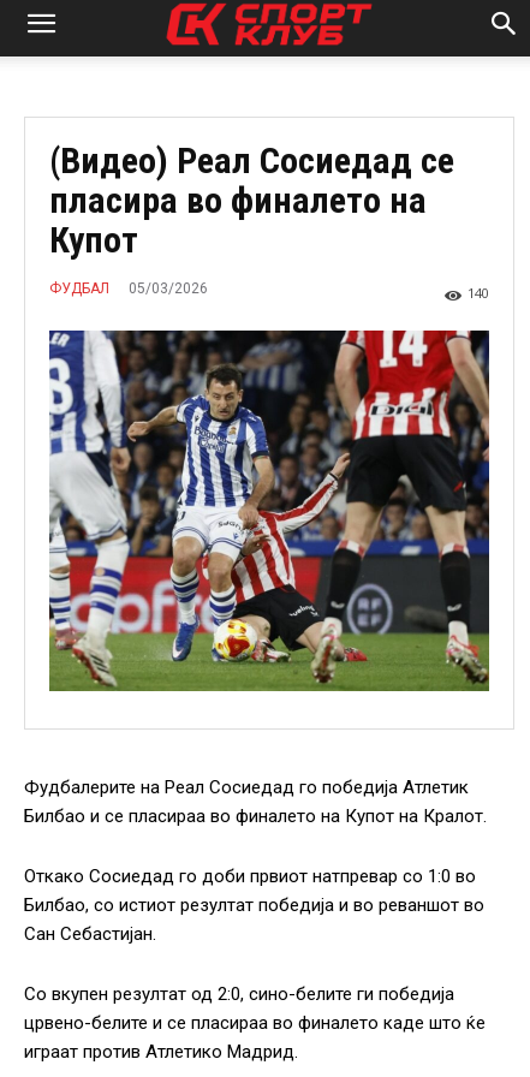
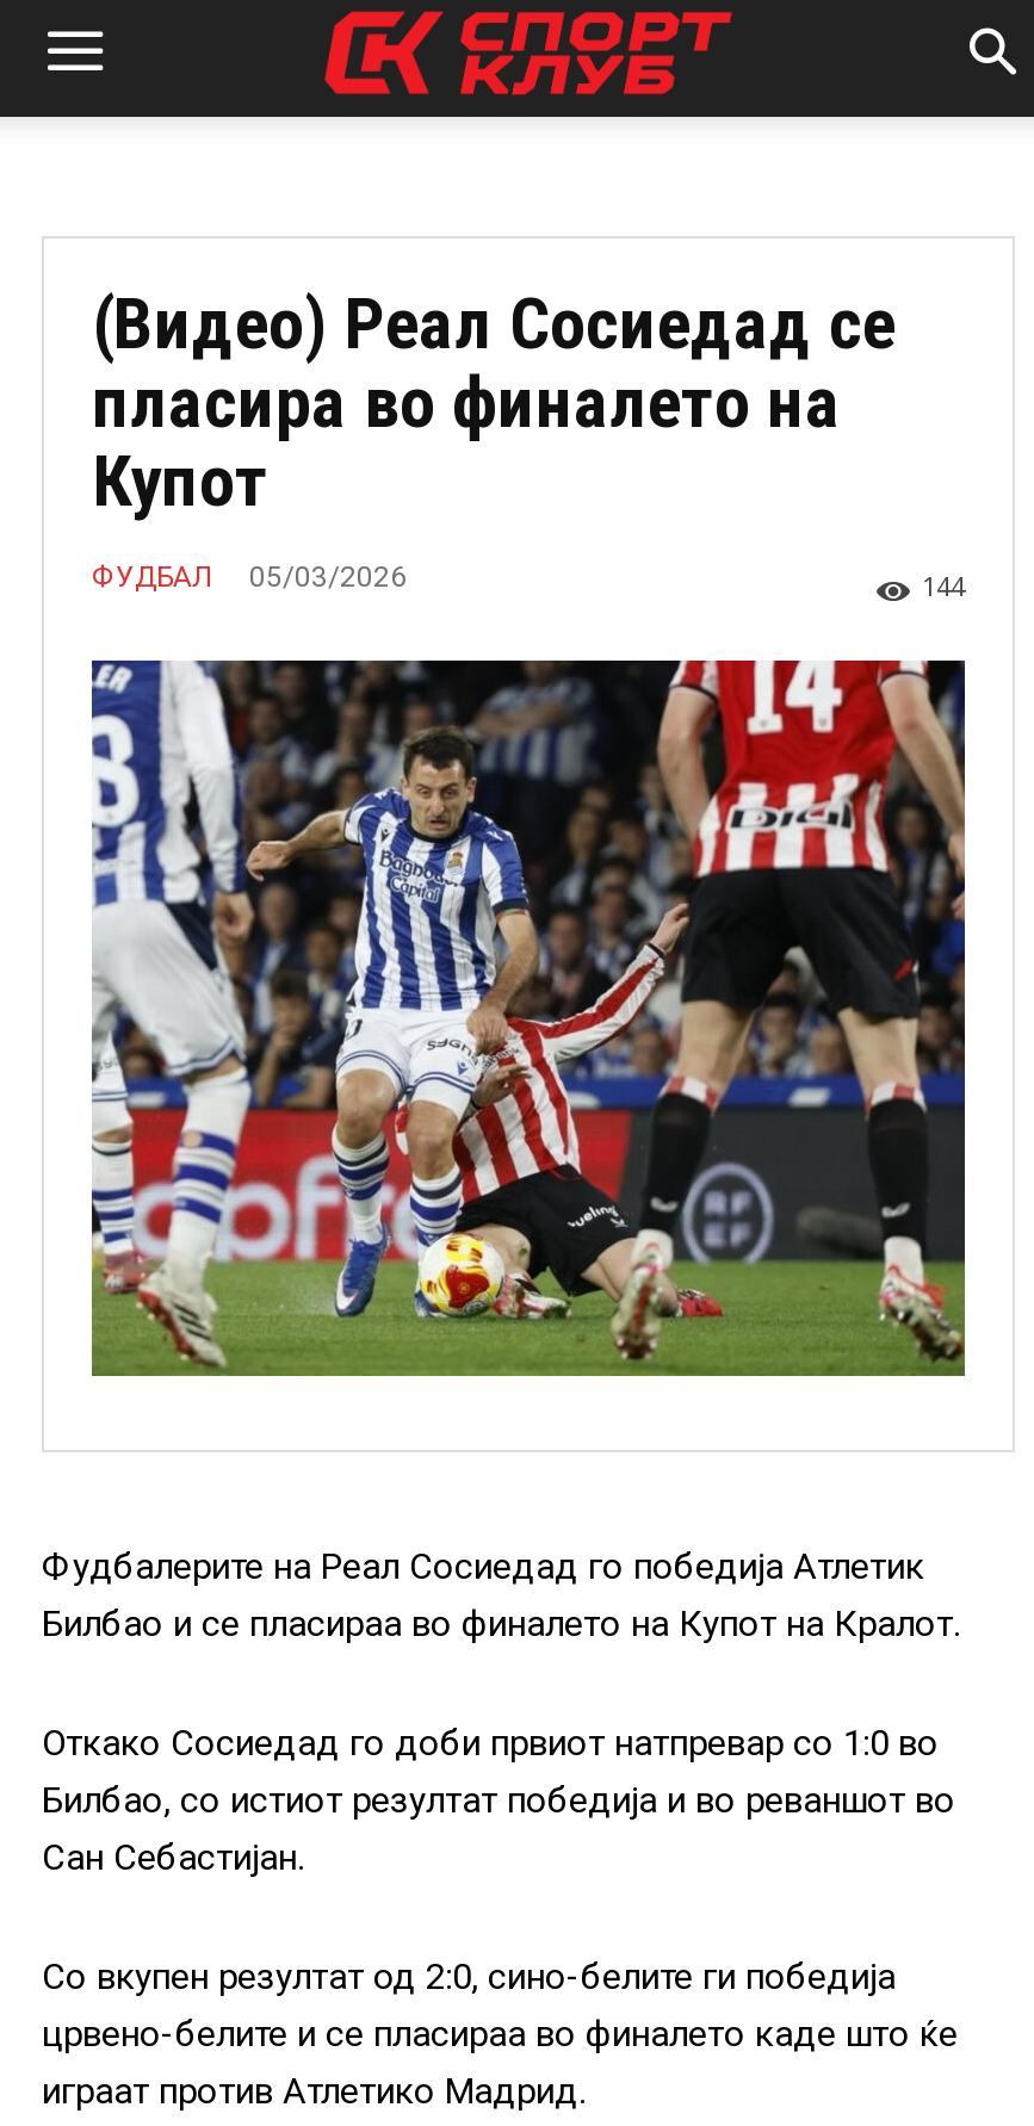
[468,284,489,302] 140 -> [922,568,965,604] 144

